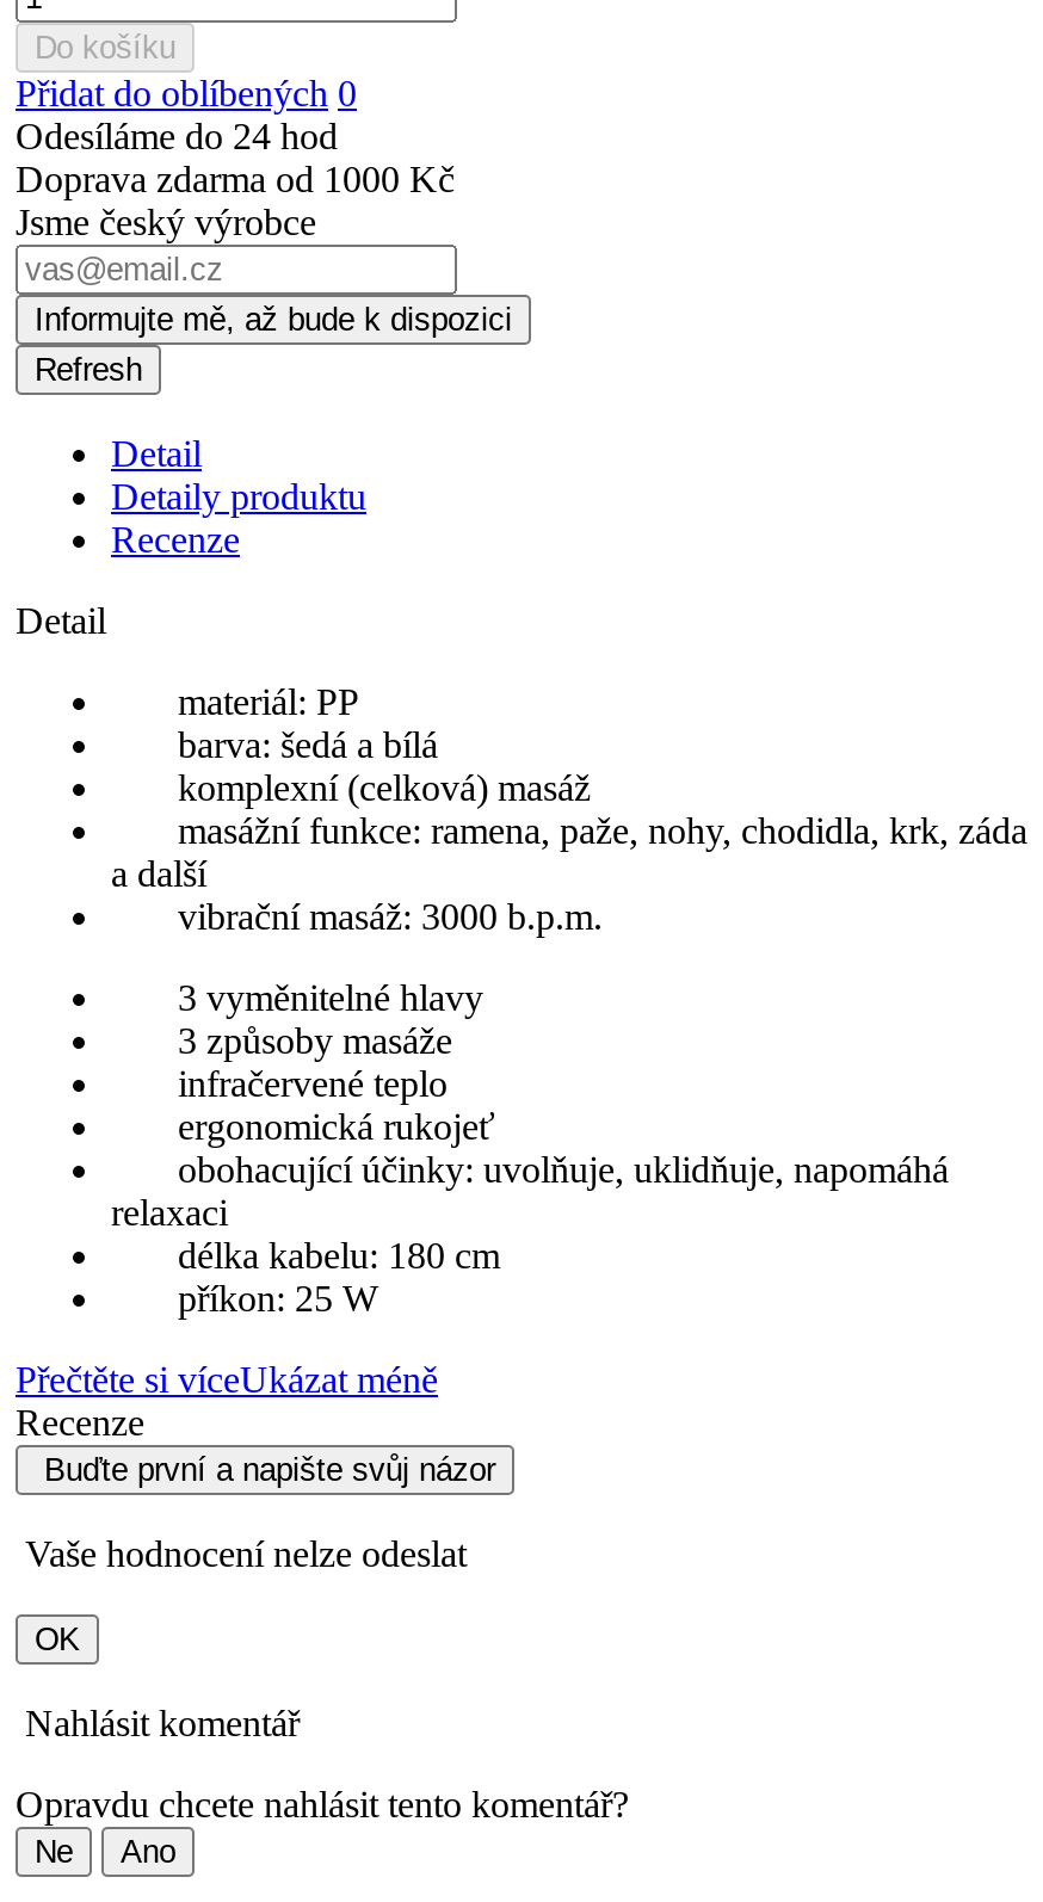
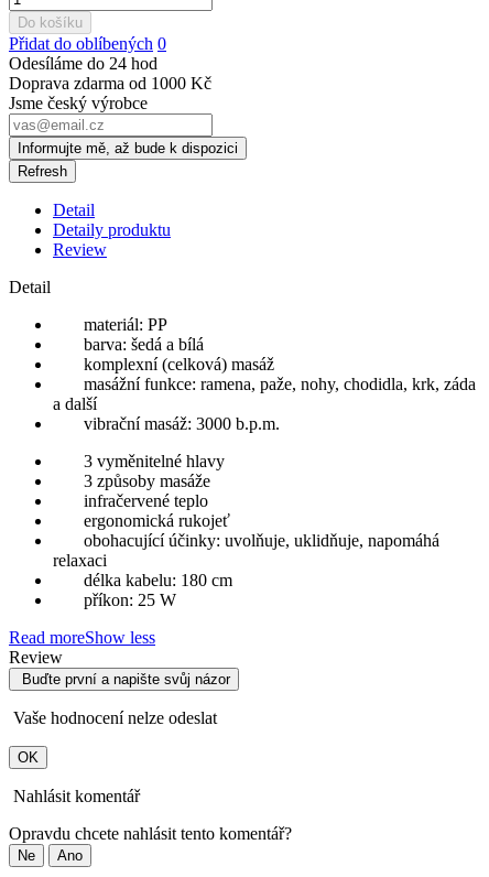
[111,519,240,559] Recenze -> [53,240,107,259] Review
[16,1359,438,1442] Přečtěte si víceUkázat méně | Recenze -> [9,628,155,666] Read moreShow less | Review

